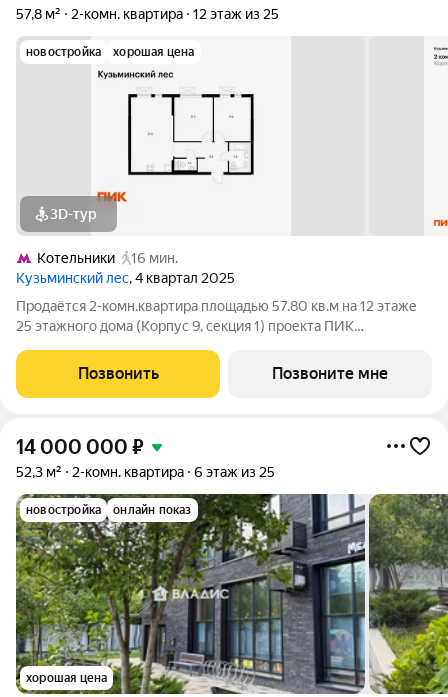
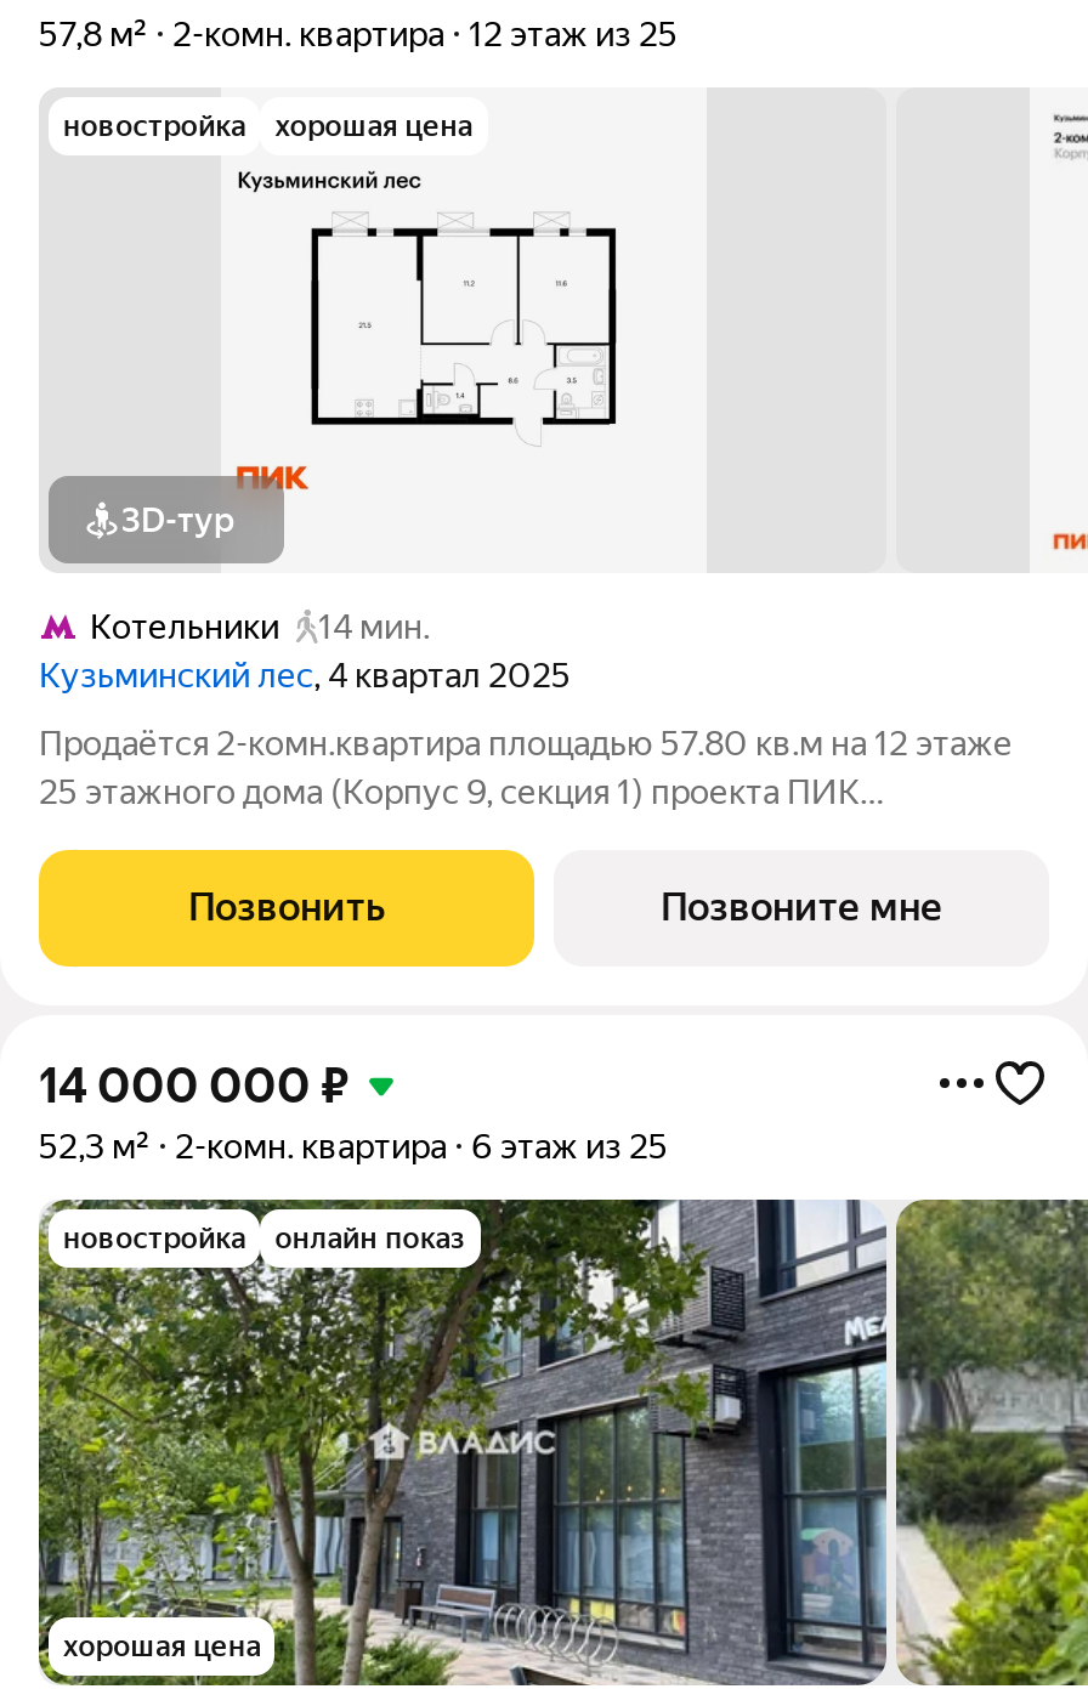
[37,250,178,266] Котельники 16 мин. -> [90,607,430,645] Котельники 14 мин.

